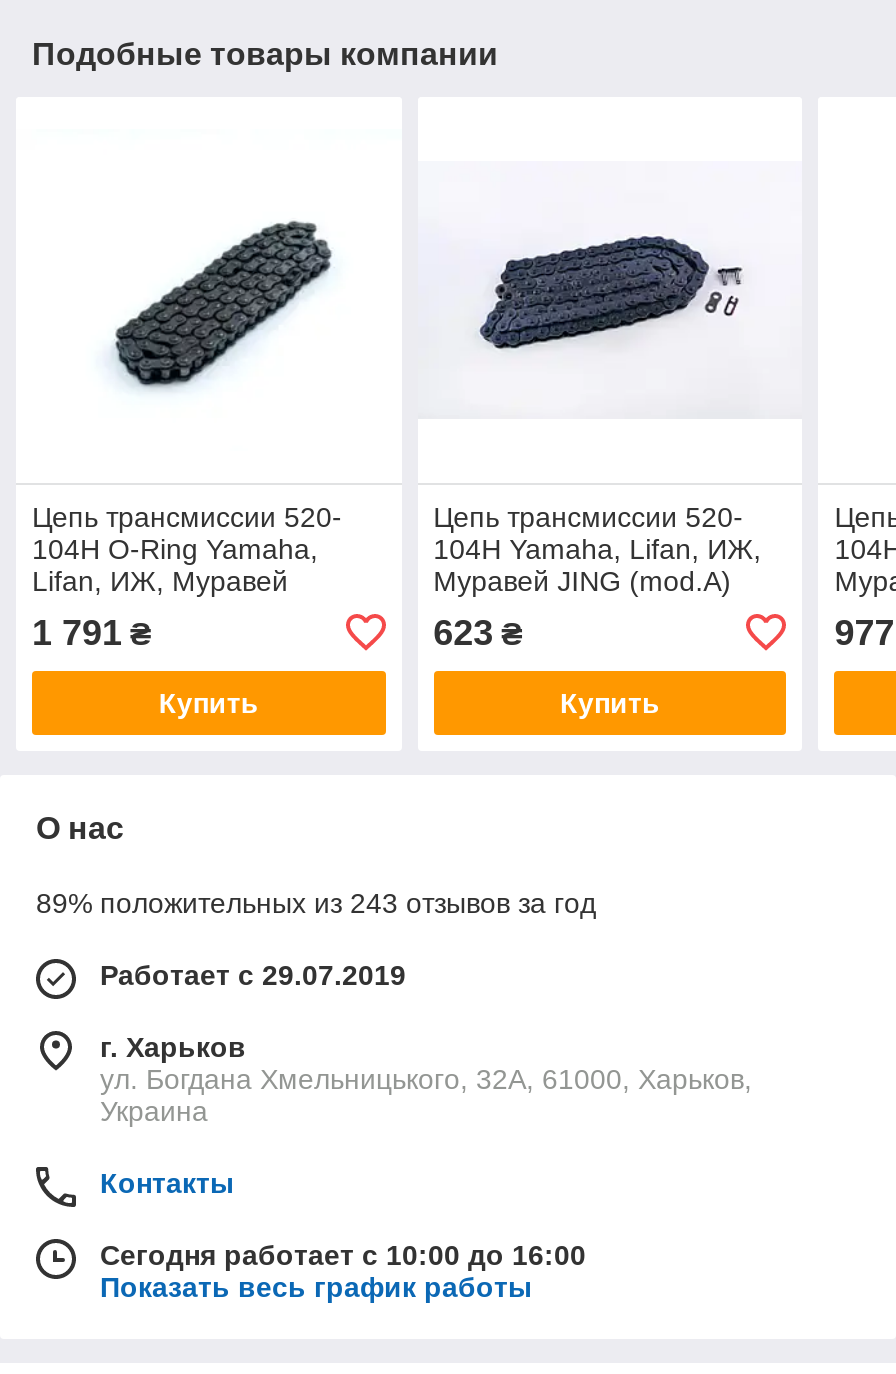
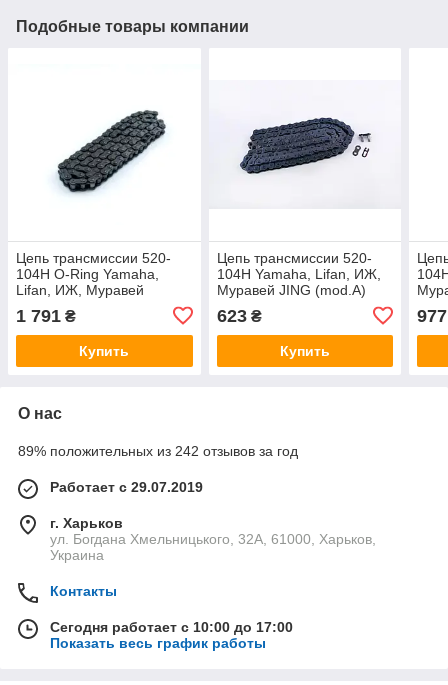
[36,887,596,919] 89% положительных из 243 отзывов за год -> [18,443,298,459] 89% положительных из 242 отзывов за год
[100,1239,586,1271] Сегодня работает с 10:00 до 16:00 -> [50,619,293,635] Сегодня работает с 10:00 до 17:00

